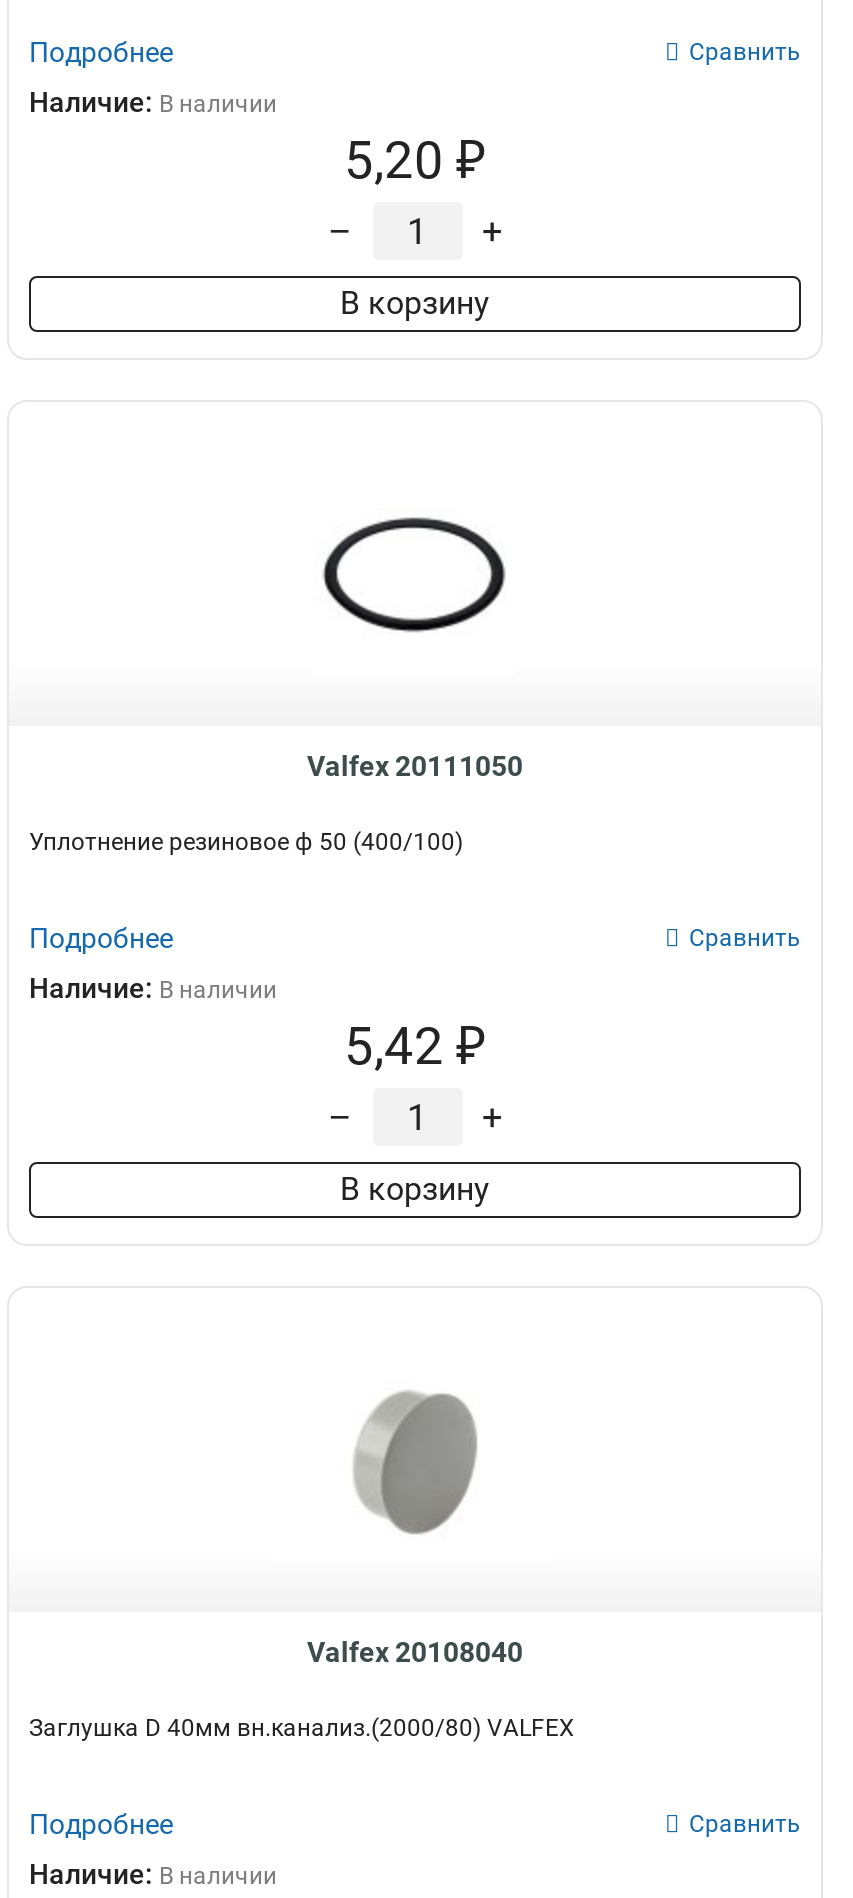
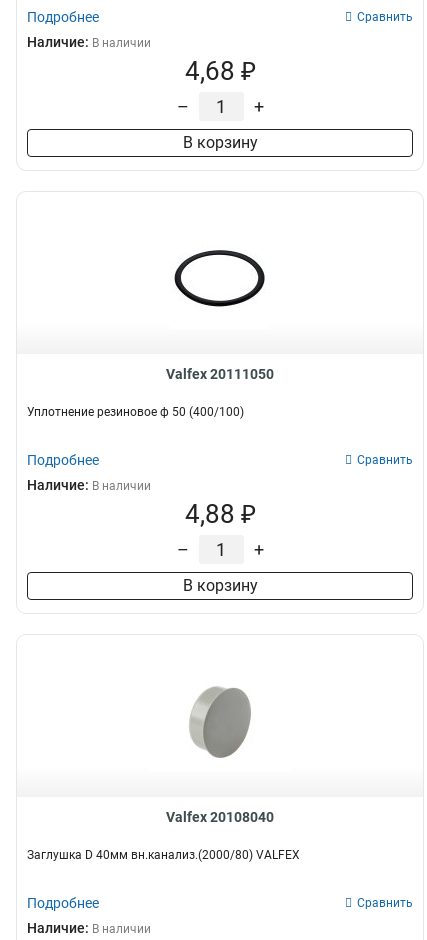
[344,130,486,190] 5,20 ₽ -> [184,56,255,86] 4,68 ₽
[344,1016,486,1076] 5,42 ₽ -> [184,499,255,529] 4,88 ₽

